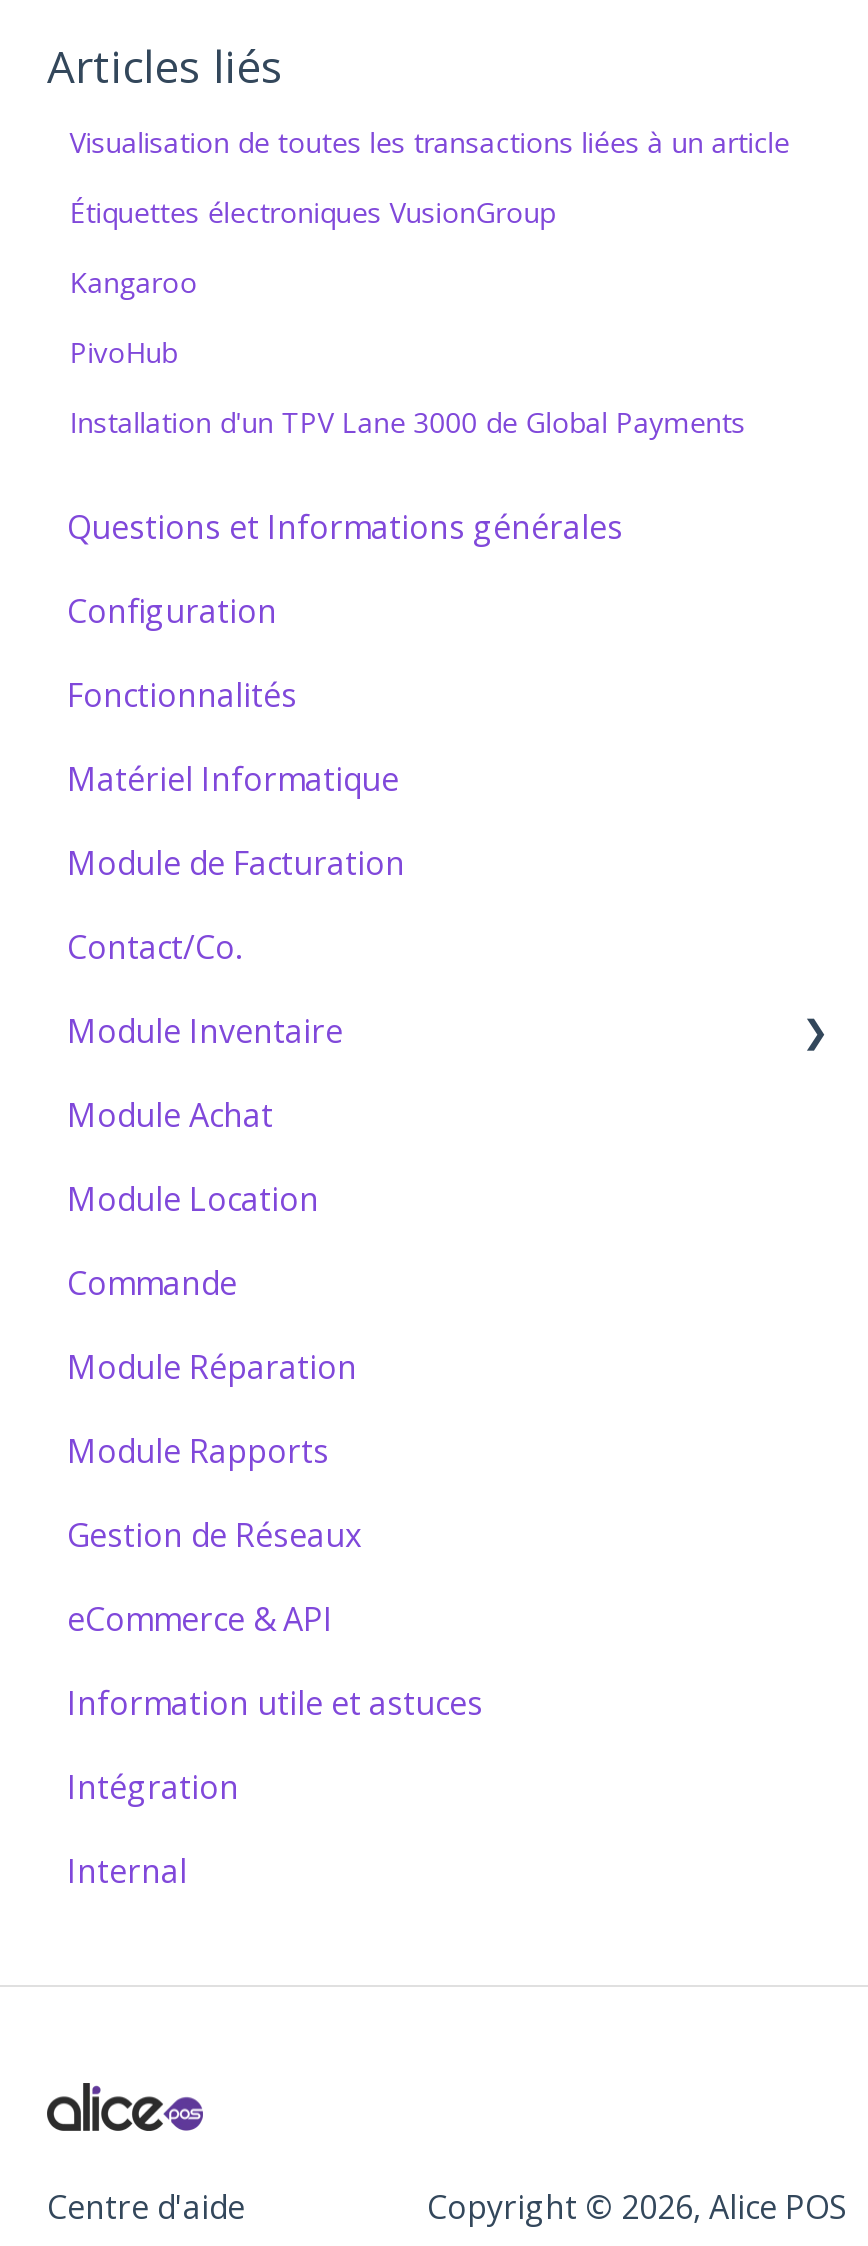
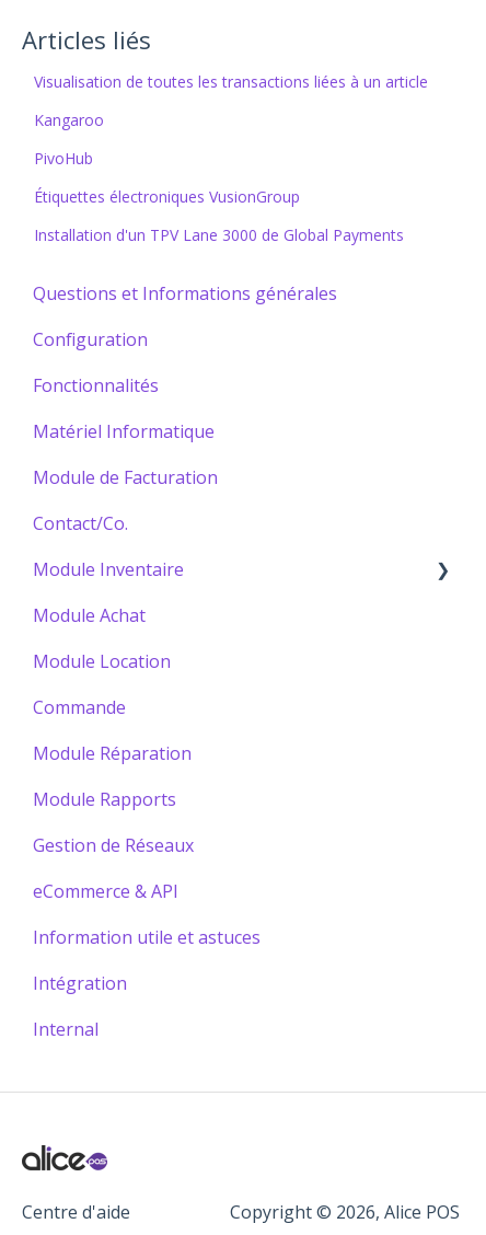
moved [69,192,555,230] -> [34,186,300,207]: Étiquettes électroniques VusionGroup
moved [69,262,197,370] -> [34,110,104,169]: Kangaroo | PivoHub

